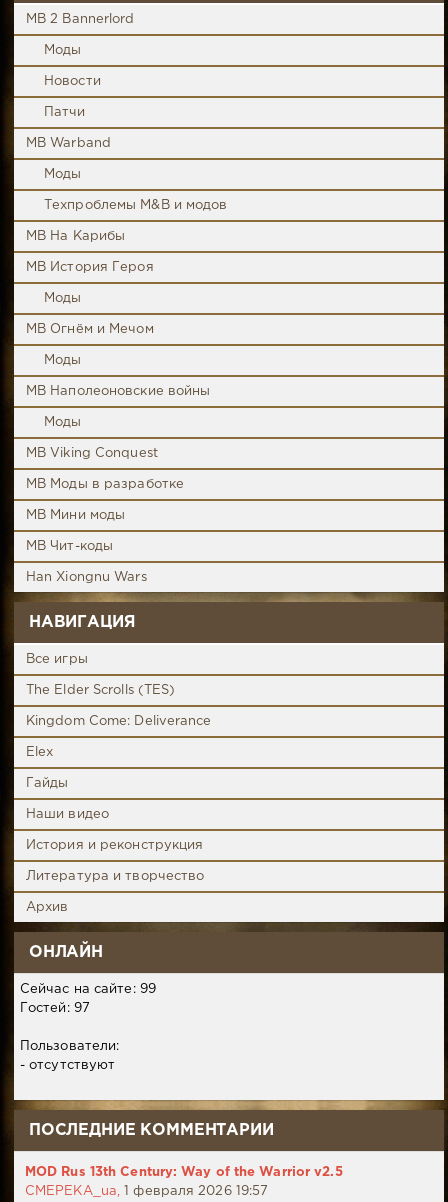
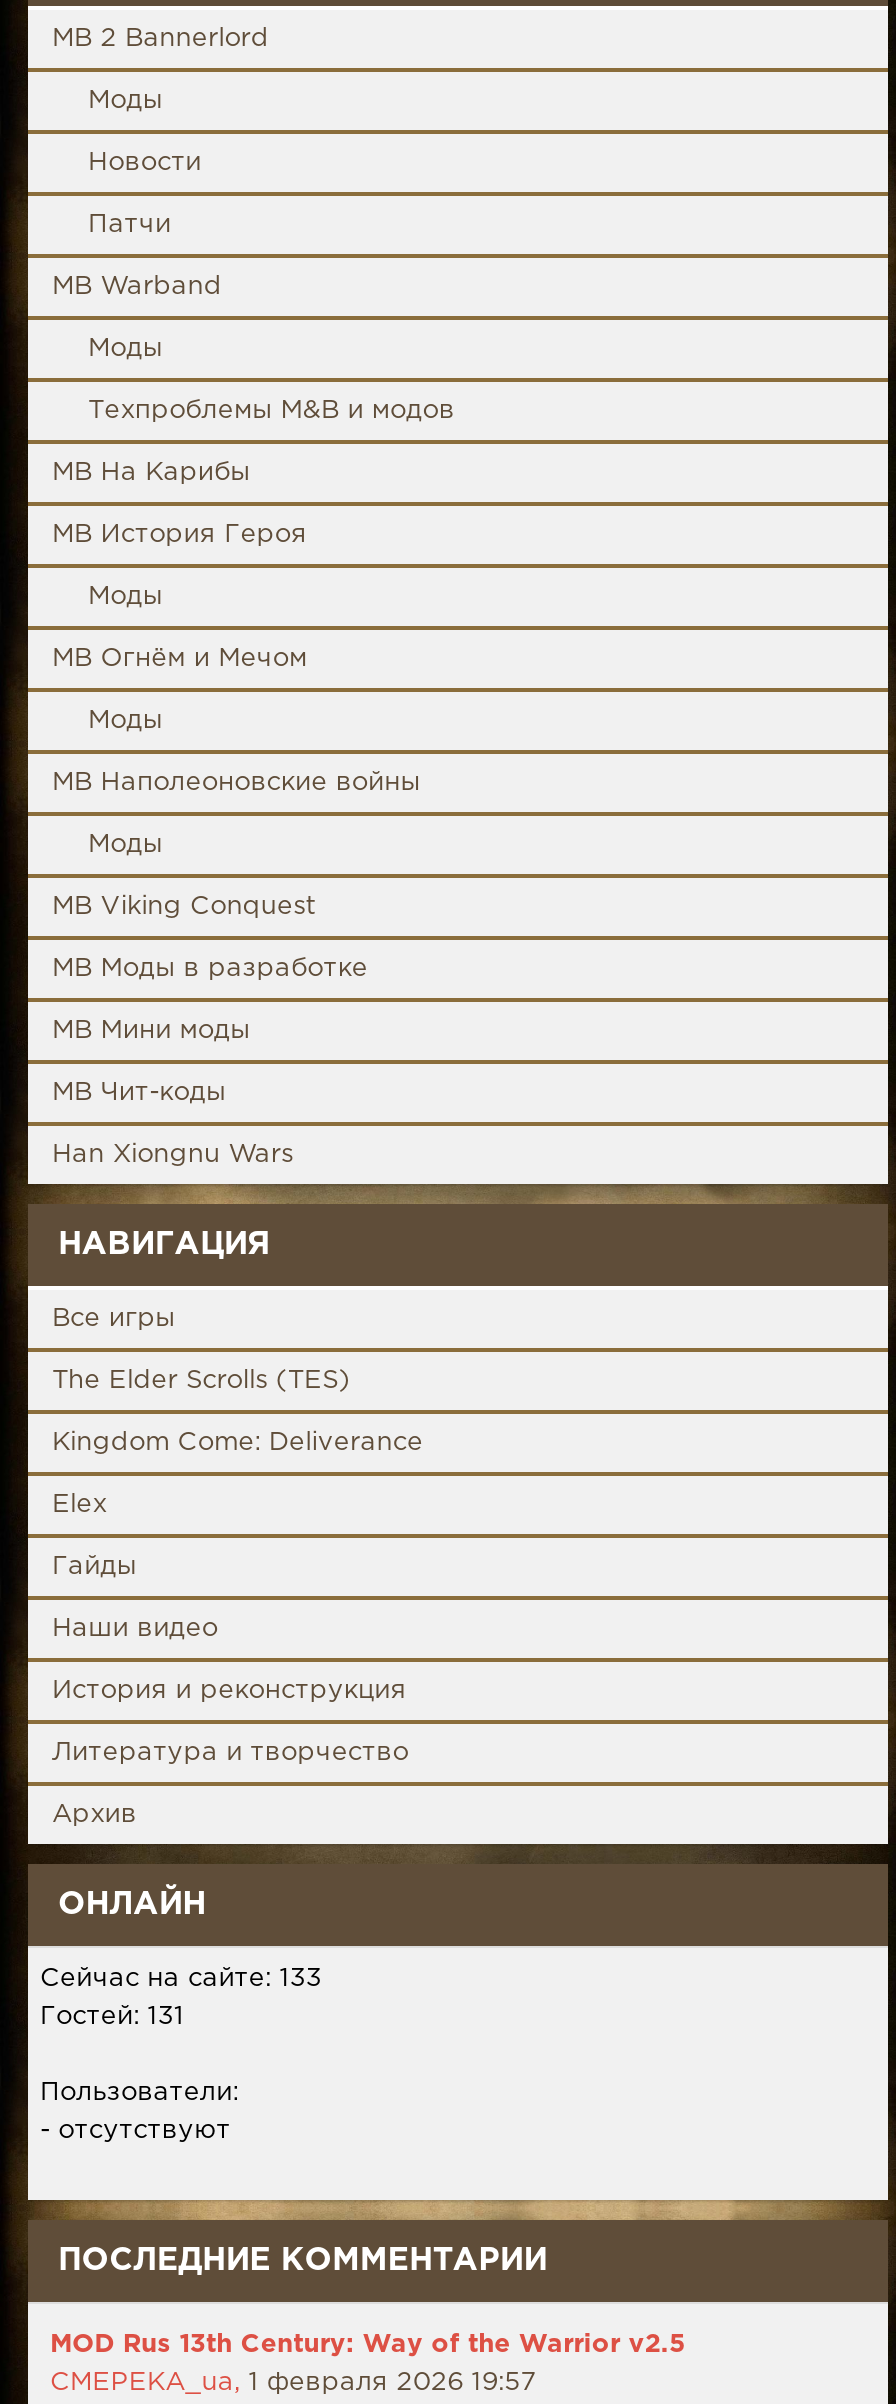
[20,984,156,995] Сейчас на сайте: 99 -> [40,1968,322,1990] Сейчас на сайте: 133
[20,1003,90,1014] Гостей: 97 -> [40,2006,184,2028] Гостей: 131

